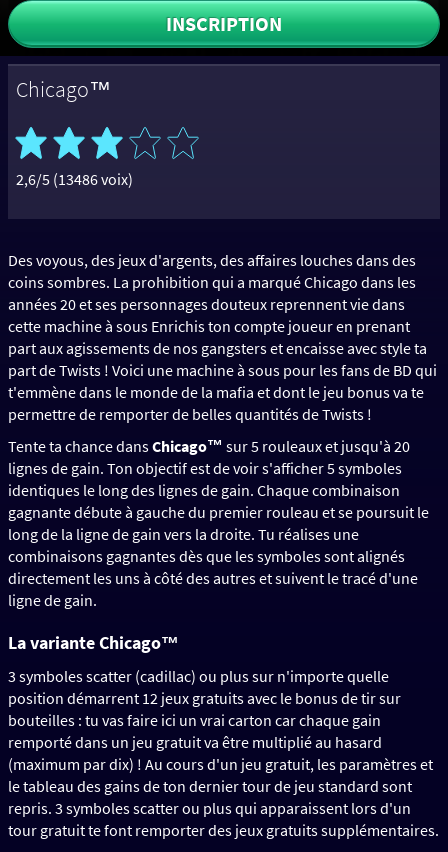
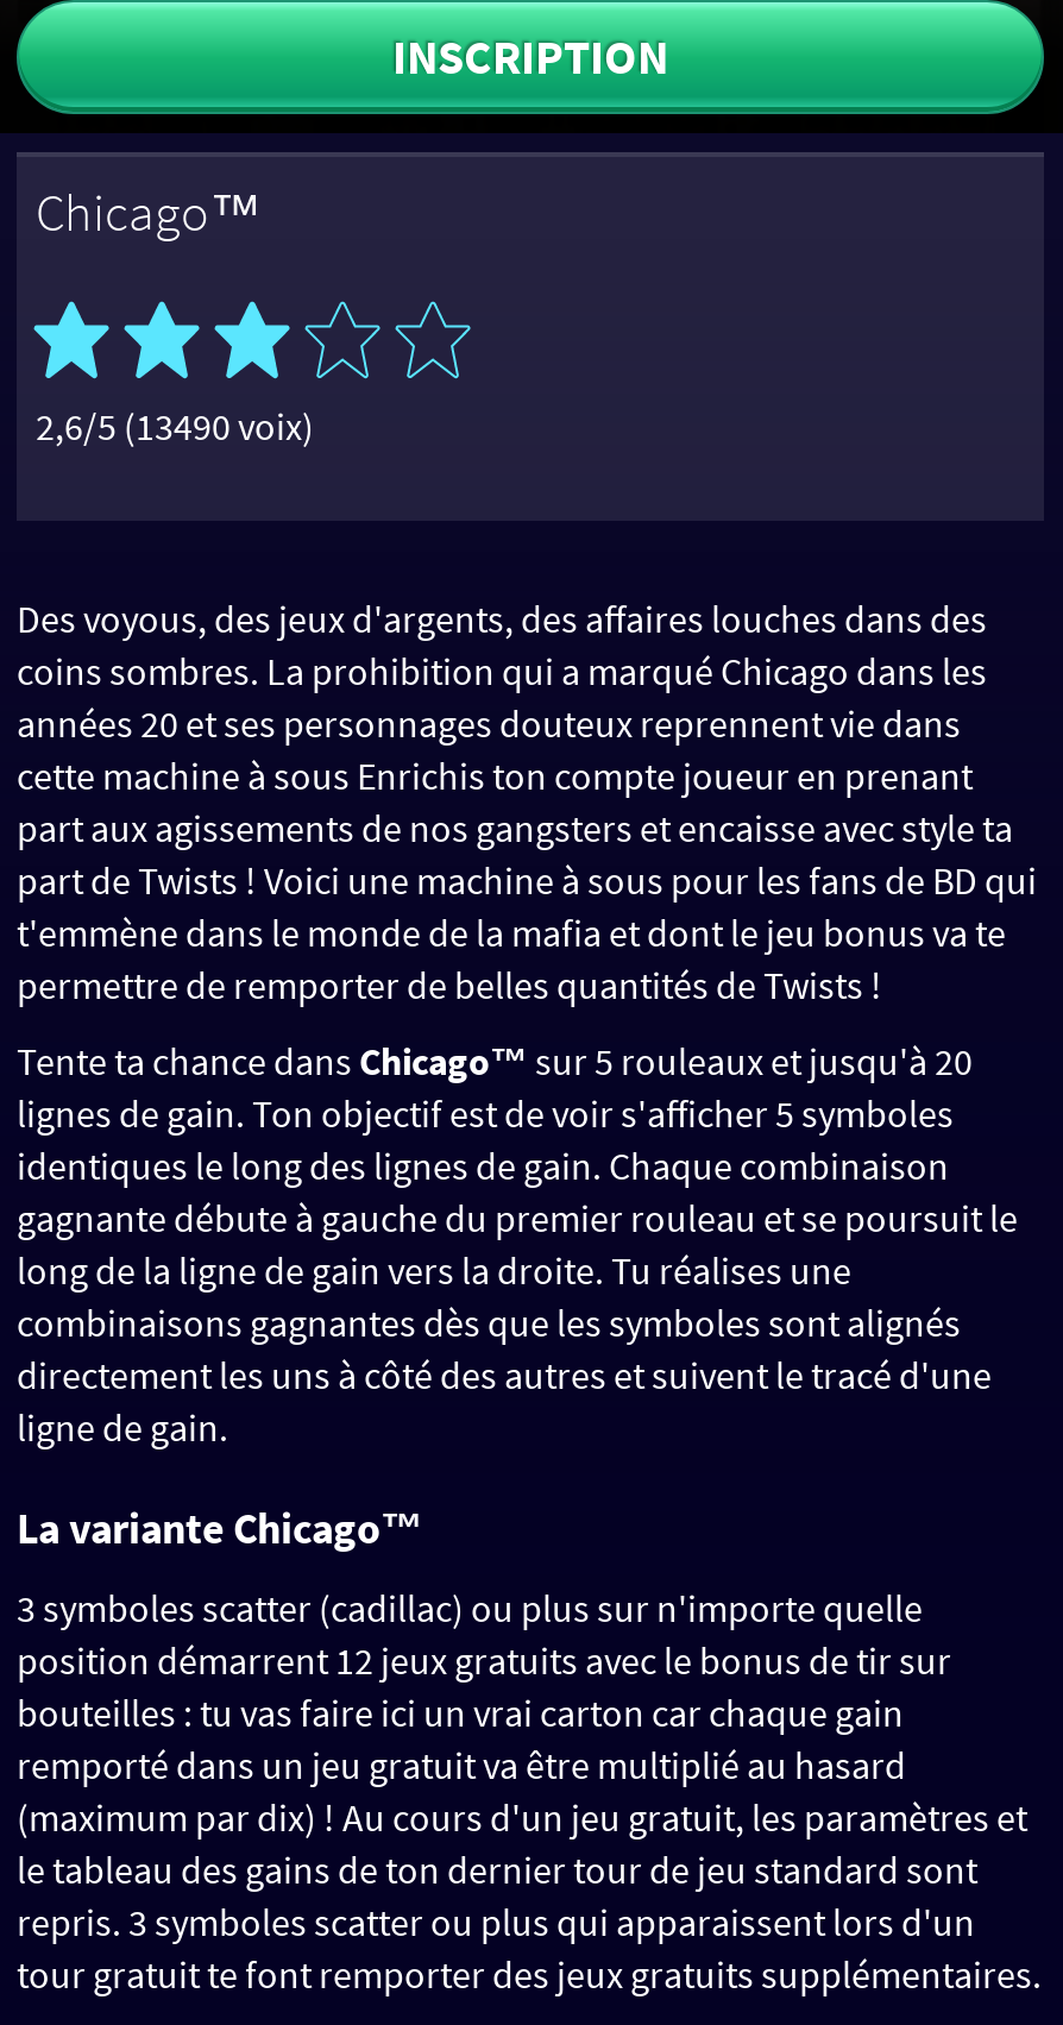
[16,169,133,189] 2,6/5 (13486 voix) -> [36,402,314,450] 2,6/5 (13490 voix)

